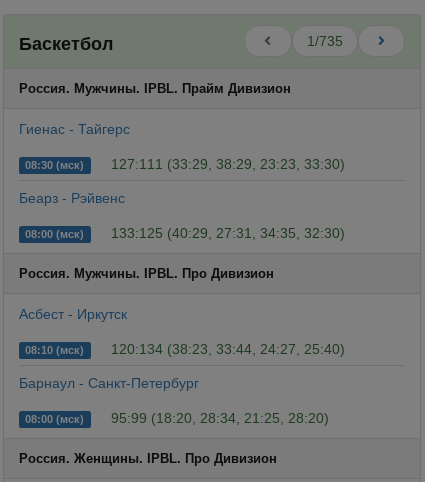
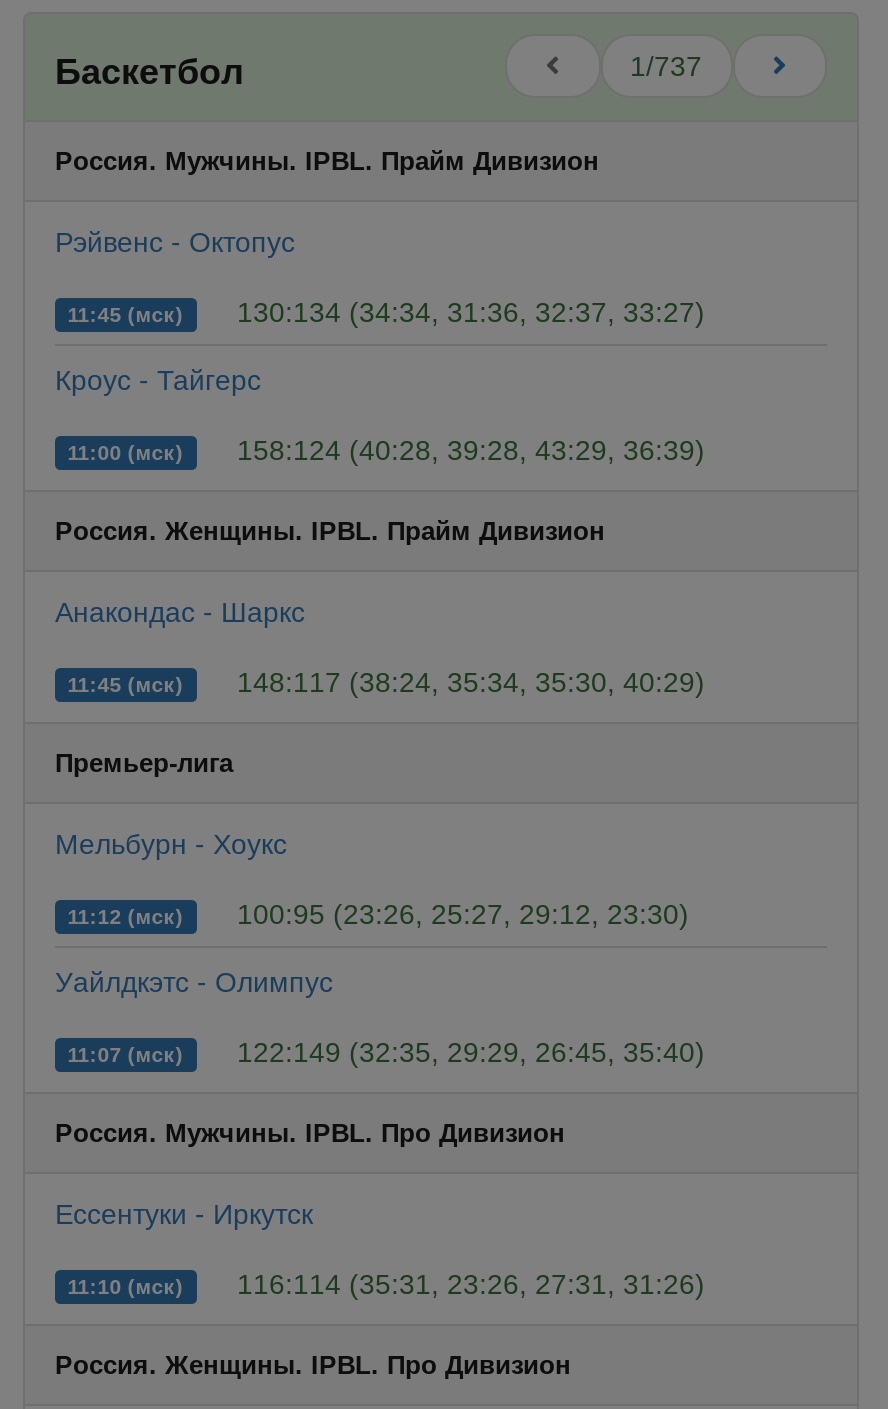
[306,33,342,49] 1/735 -> [630,50,702,82] 1/737
[19,121,349,241] Гиенас - Тайгерс | 08:30 (мск) | 127:111 (33:29, 38:29, 23:23, 33:30) | Беарз - Рэйвенс | 08:00 (мск) | 133:125 (40:29, 27:31, 34:35, 32:30) -> [55,226,713,1068] Рэйвенс - Октопус | 11:45 (мск) | 130:134 (34:34, 31:36, 32:37, 33:27) | Кроус - Тайгерс | 11:00 (мск) | 158:124 (40:28, 39:28, 43:29, 36:39) | Россия. Женщины. IPBL. Прайм Дивизион | Анакондас - Шаркс | 11:45 (мск) | 148:117 (38:24, 35:34, 35:30, 40:29) | Премьер-лига | Мельбурн - Хоукс | 11:12 (мск) | 100:95 (23:26, 25:27, 29:12, 23:30) | Уайлдкэтс - Олимпус | 11:07 (мск) | 122:149 (32:35, 29:29, 26:45, 35:40)
moved [19,266,274,281] -> [55,1118,565,1148]: Россия. Мужчины. IPBL. Про Дивизион
[19,306,349,426] Асбест - Иркутск | 08:10 (мск) | 120:134 (38:23, 33:44, 24:27, 25:40) | Барнаул - Санкт-Петербург | 08:00 (мск) | 95:99 (18:20, 28:34, 21:25, 28:20) -> [55,1198,713,1300] Ессентуки - Иркутск | 11:10 (мск) | 116:114 (35:31, 23:26, 27:31, 31:26)

